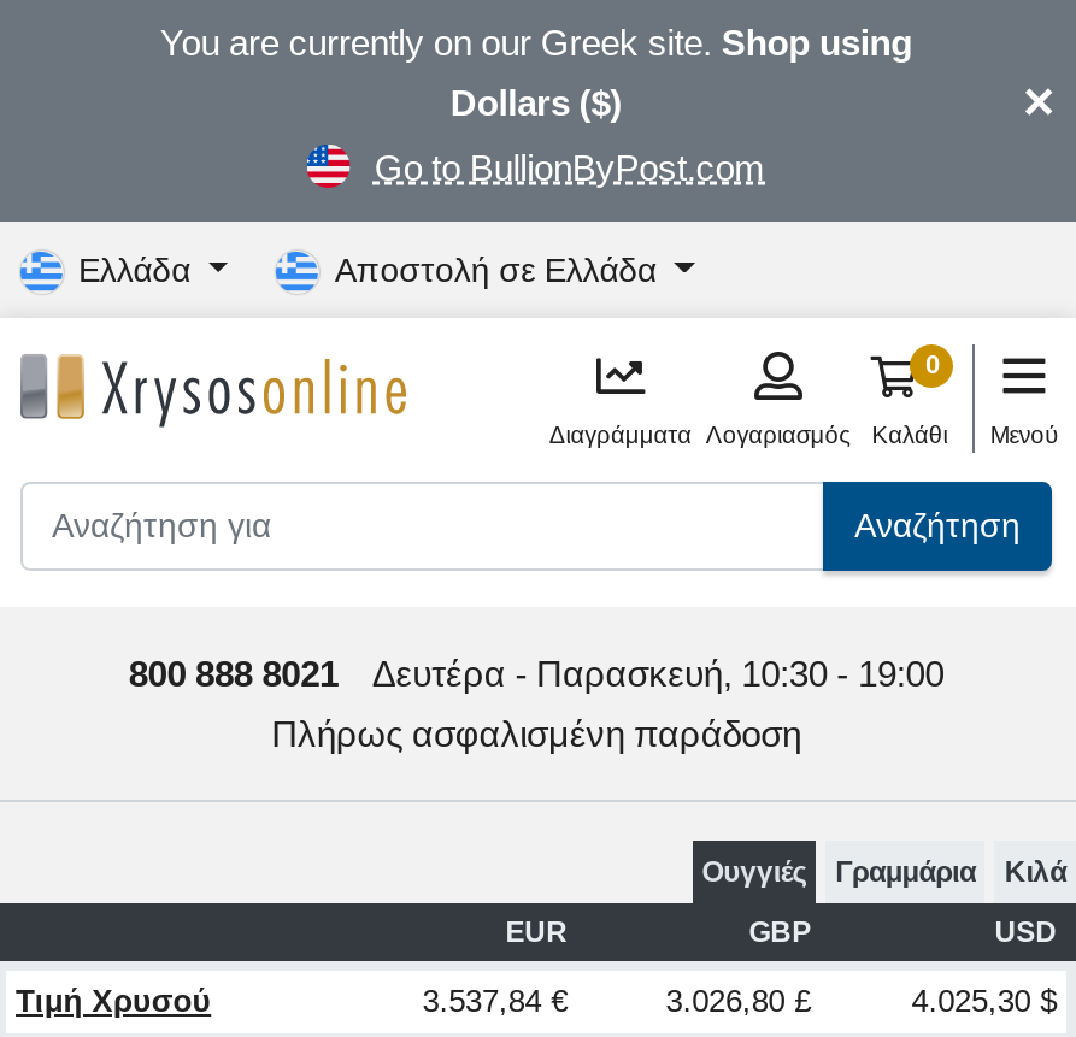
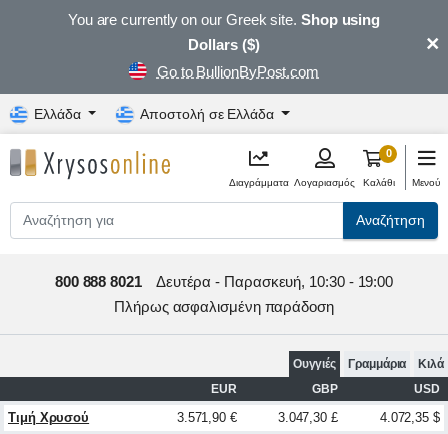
[422,984,568,1020] 3.537,84 € -> [177,410,237,425] 3.571,90 €
[666,984,811,1020] 3.026,80 £ -> [278,410,338,425] 3.047,30 £
[912,984,1057,1020] 4.025,30 $ -> [380,410,440,425] 4.072,35 $

